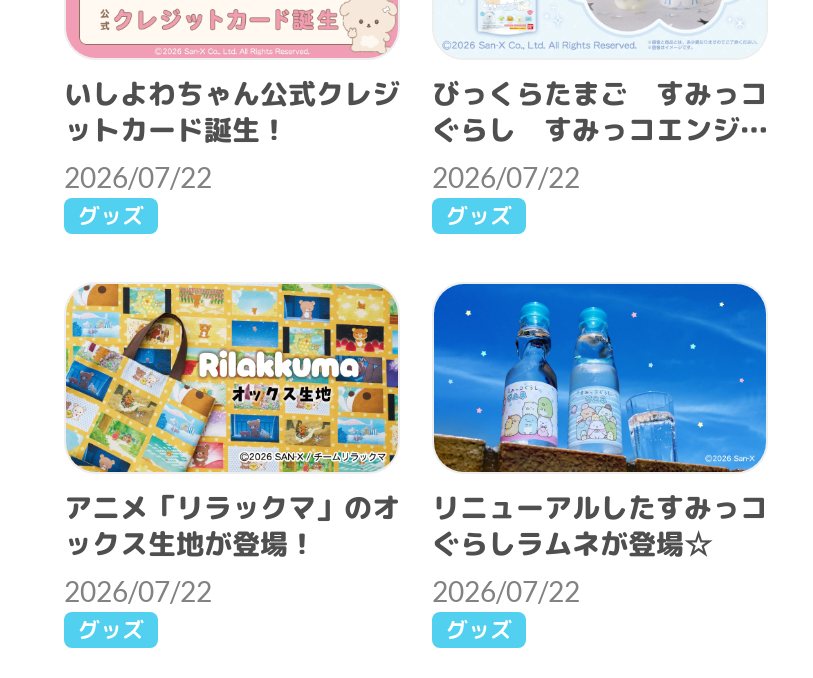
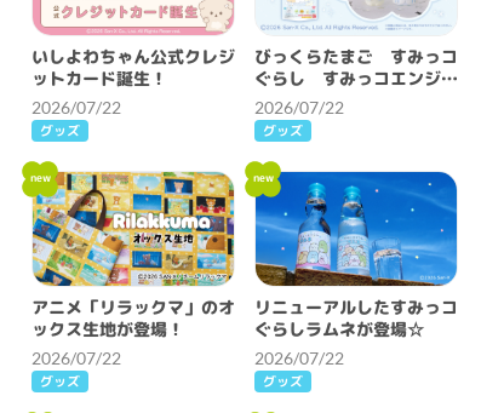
none -> [30,170,50,186] new
none -> [253,170,273,186] new

